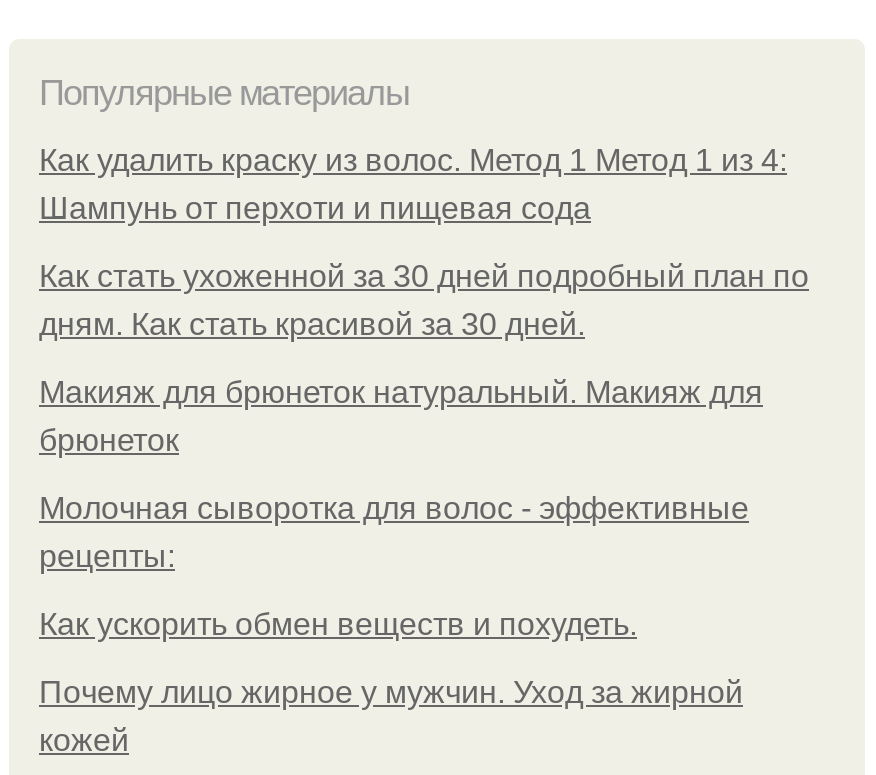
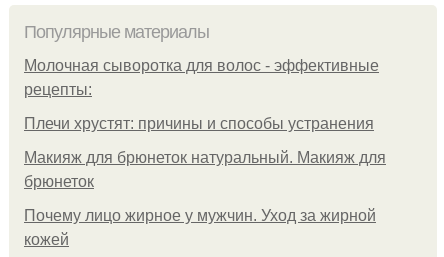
[39,143,809,341] Как удалить краску из волос. Метод 1 Метод 1 из 4: | Шампунь от перхоти и пищевая сода | Как стать ухоженной за 30 дней подробный план по | дням. Как стать красивой за 30 дней. -> none
moved [39,375,763,457] -> [24,149,386,190]: Макияж для брюнеток натуральный. Макияж для | брюнеток
moved [39,491,749,573] -> [24,57,379,98]: Молочная сыворотка для волос - эффективные | рецепты:
[39,607,637,641] Как ускорить обмен веществ и похудеть. -> [24,115,374,132] Плечи хрустят: причины и способы устранения

